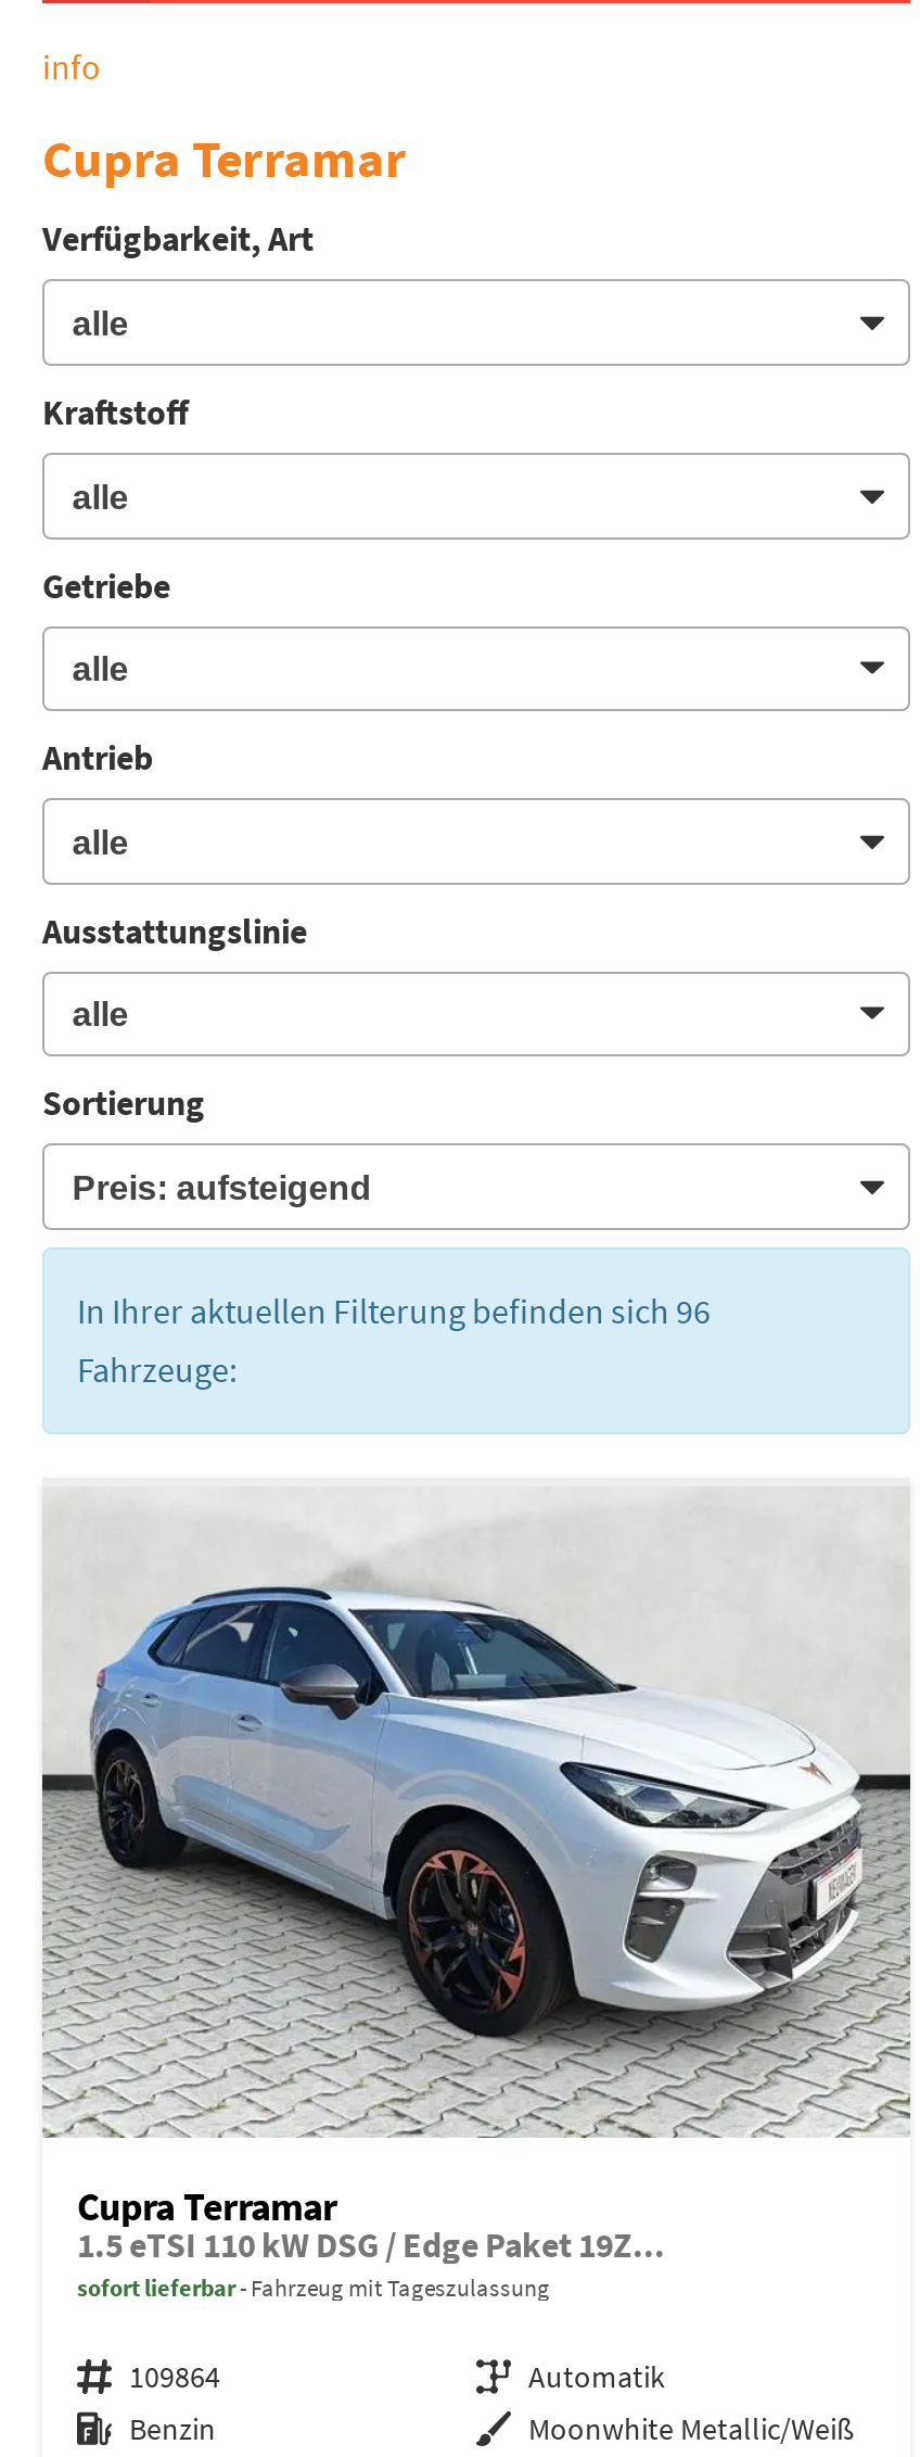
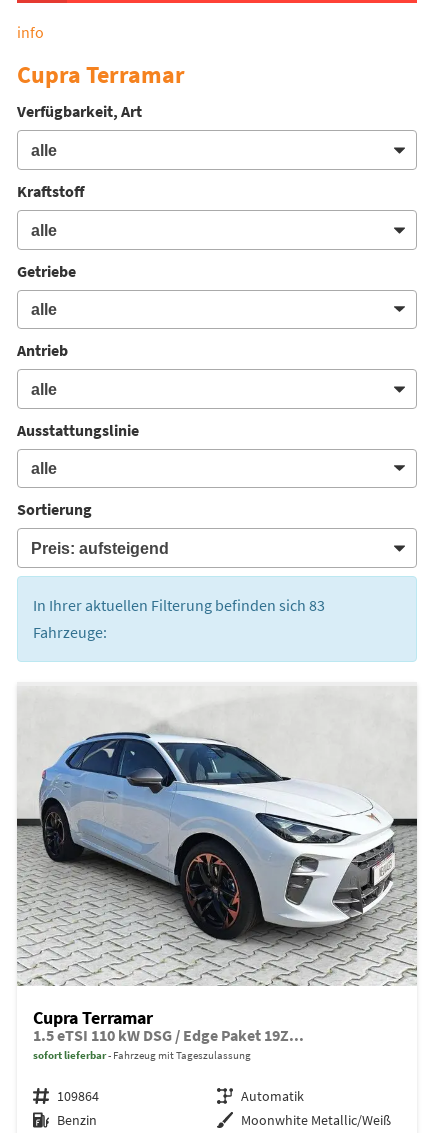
[77,1289,711,1332] In Ihrer aktuellen Filterung befinden sich 96 -> [33,595,325,615] In Ihrer aktuellen Filterung befinden sich 83

